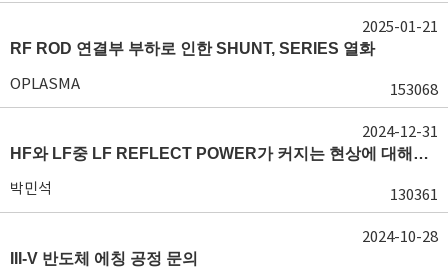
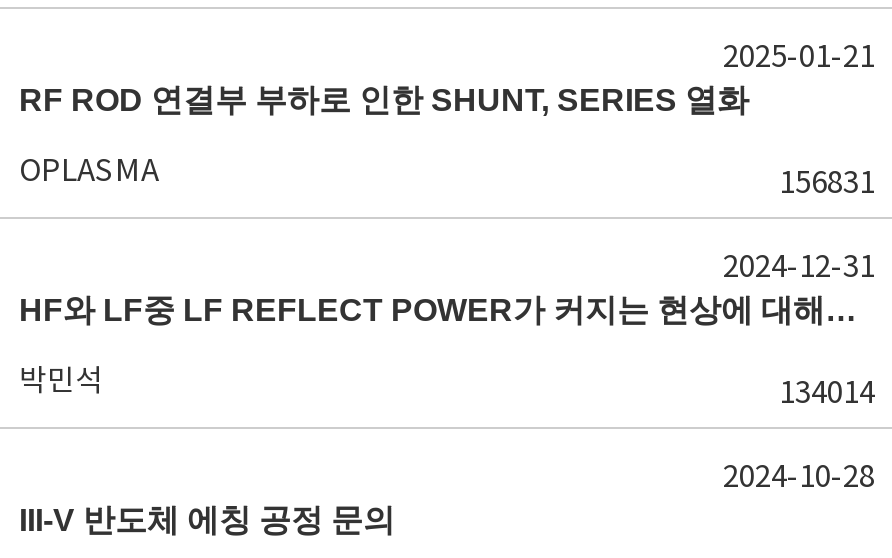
[390,80,438,99] 153068 -> [779,163,875,201] 156831
[390,185,438,204] 130361 -> [779,373,875,411] 134014

